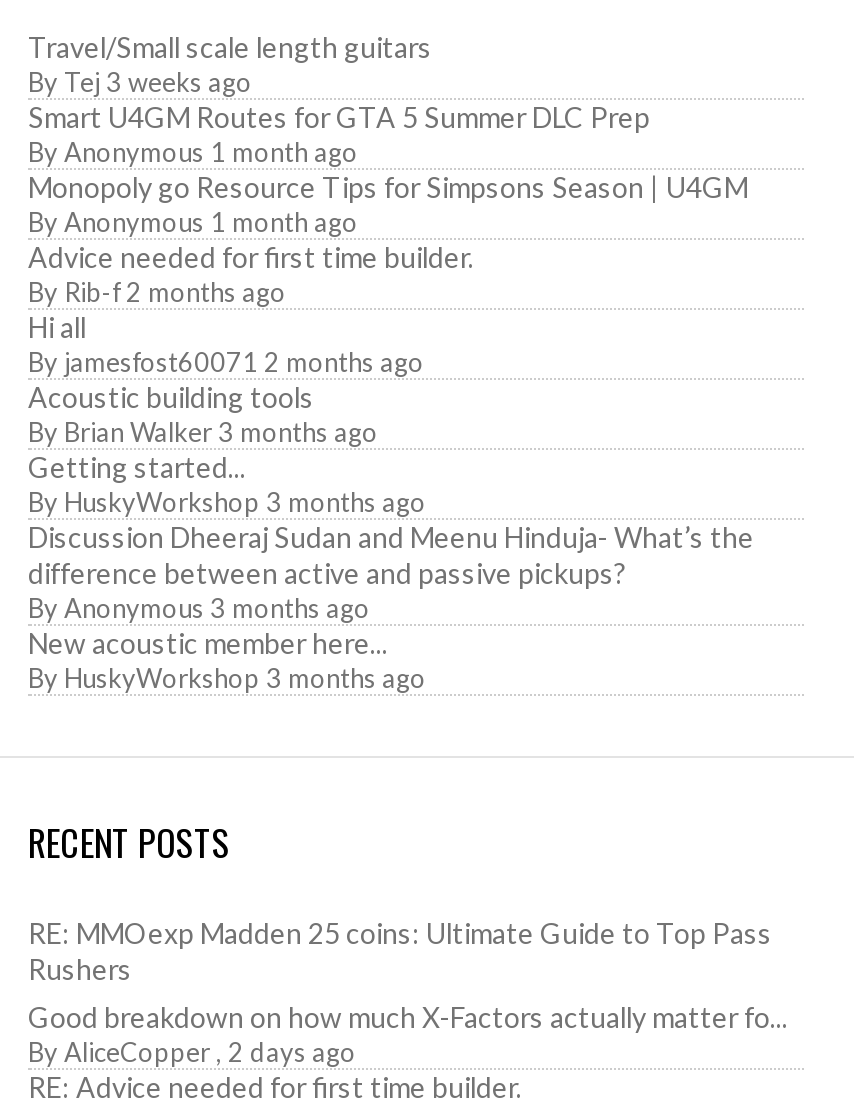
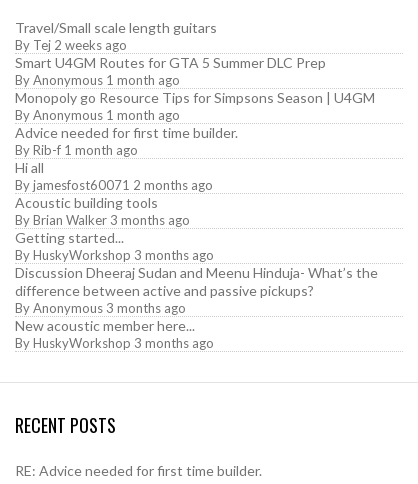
[28,66,252,98] By Tej 3 weeks ago -> [15,37,127,53] By Tej 2 weeks ago
[28,276,286,308] By Rib-f 2 months ago -> [15,142,138,158] By Rib-f 1 month ago
[28,916,788,1068] RE: MMOexp Madden 25 coins: Ultimate Guide to Top Pass | Rushers | Good breakdown on how much X-Factors actually matter fo... | By AliceCopper, 2 days ago -> none

